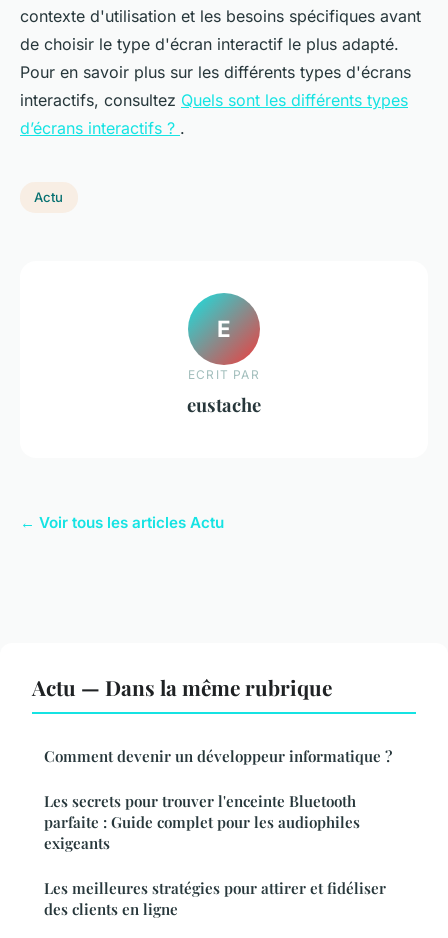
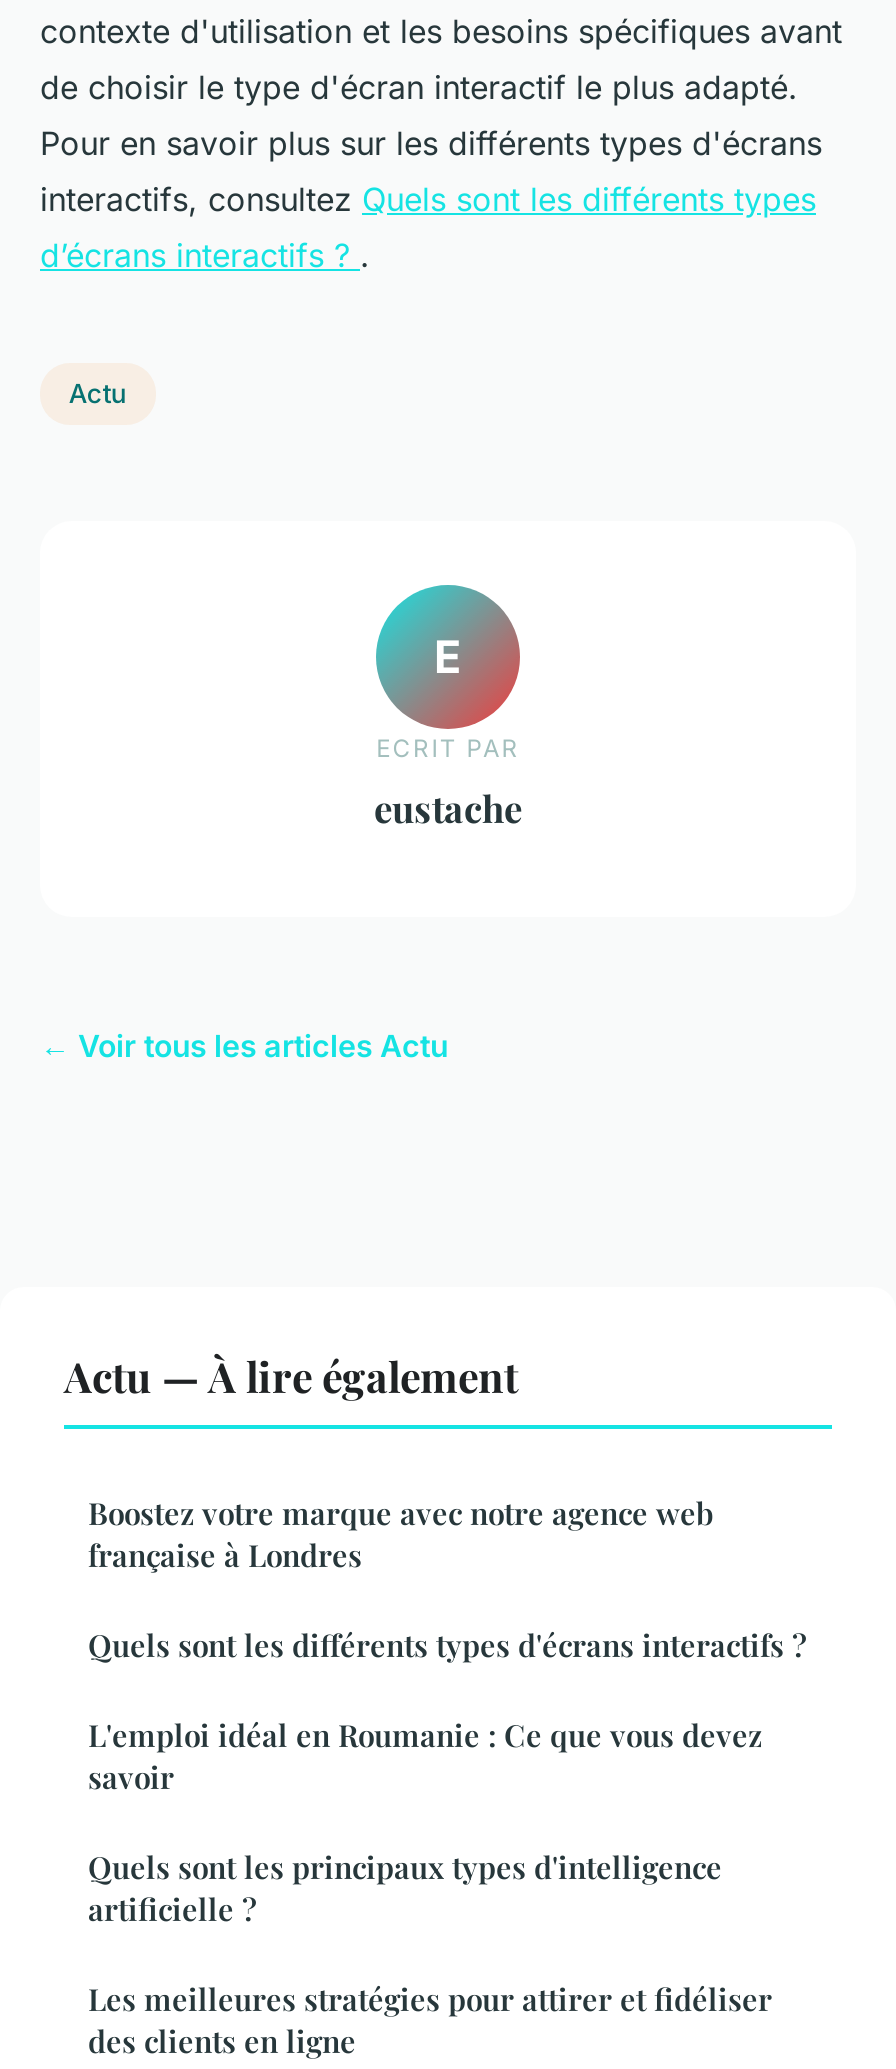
[32,673,392,853] Actu — Dans la même rubrique | Comment devenir un développeur informatique ? | Les secrets pour trouver l'enceinte Bluetooth | parfaite : Guide complet pour les audiophiles | exigeants -> [64,1346,806,1928] Actu — À lire également | Boostez votre marque avec notre agence web | française à Londres | Quels sont les différents types d'écrans interactifs ? | L'emploi idéal en Roumanie : Ce que vous devez | savoir | Quels sont les principaux types d'intelligence | artificielle ?

